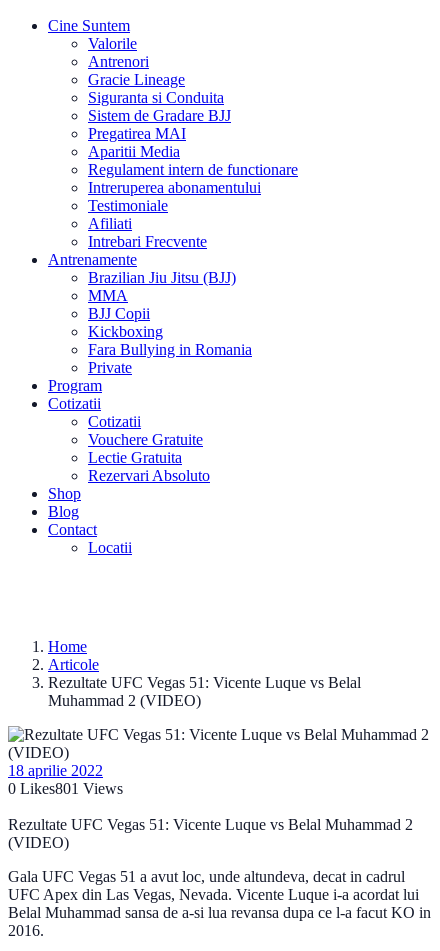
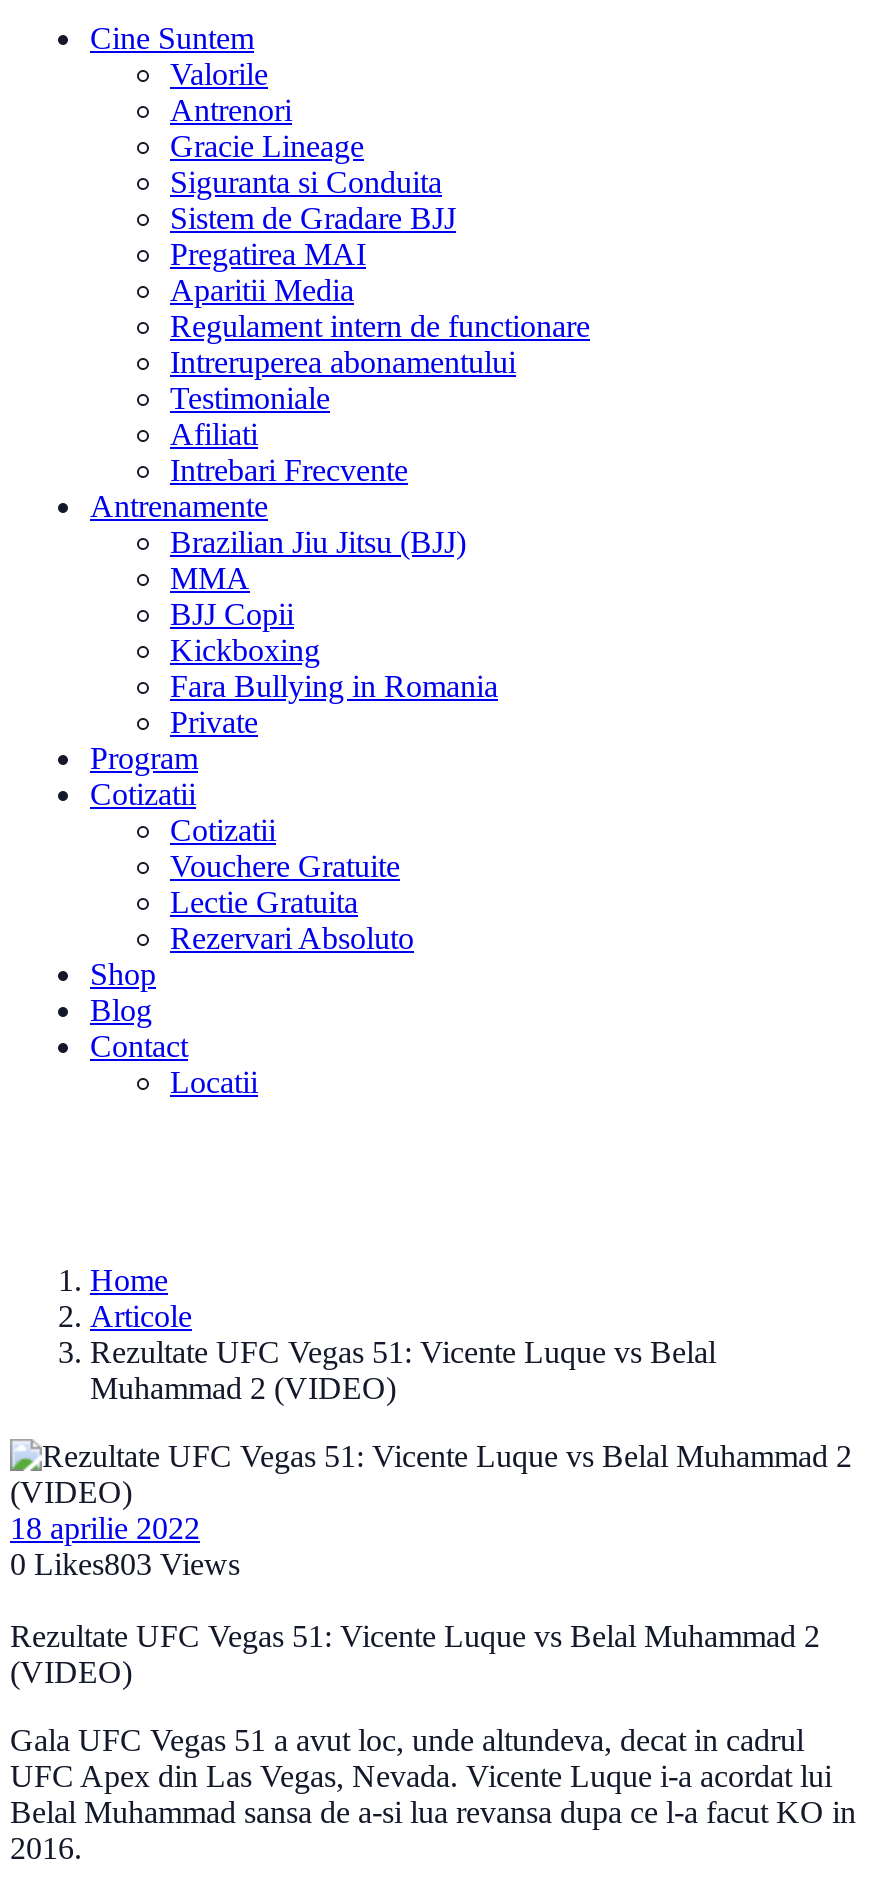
[8,780,123,797] 0 Likes801 Views -> [10,1548,240,1582] 0 Likes803 Views

